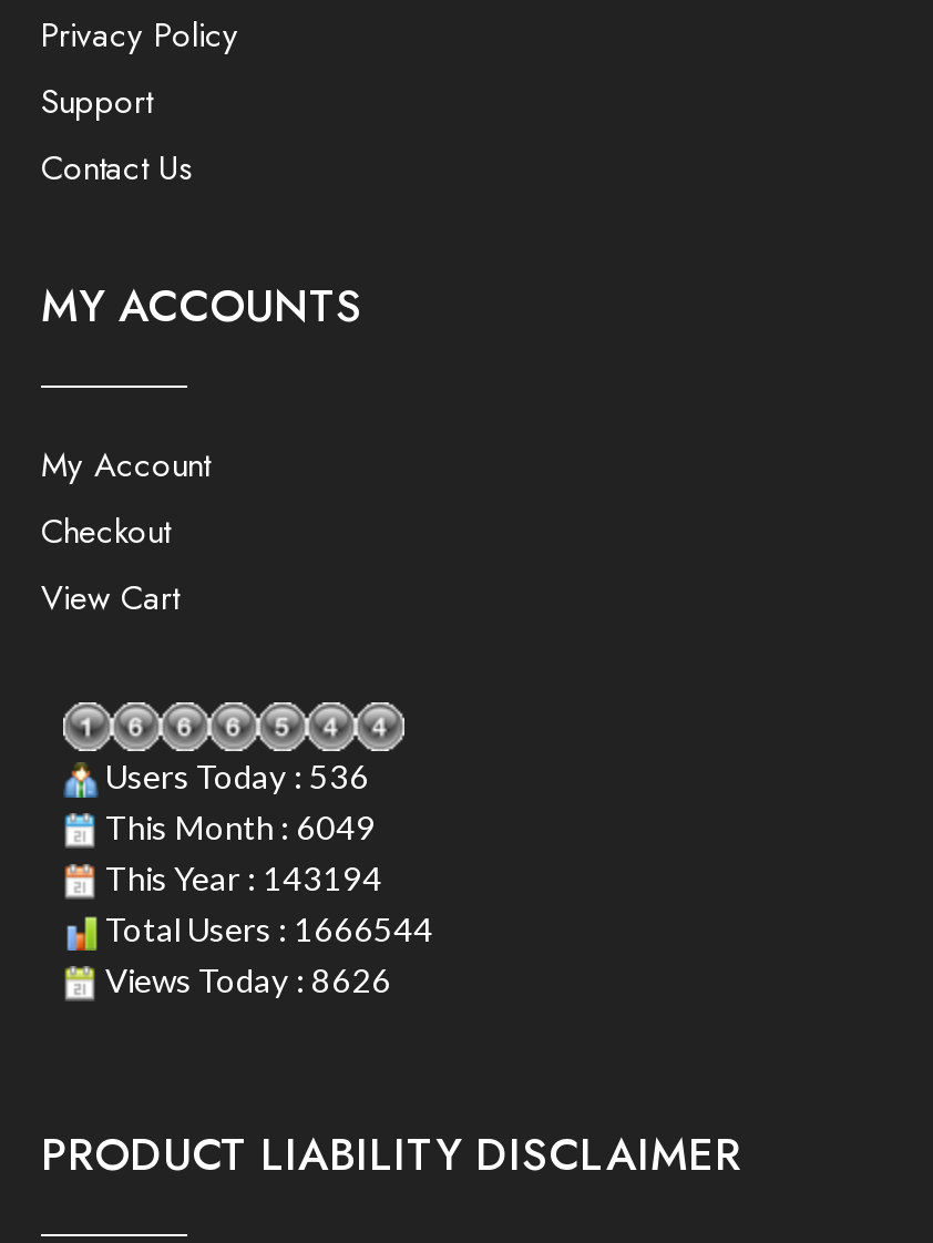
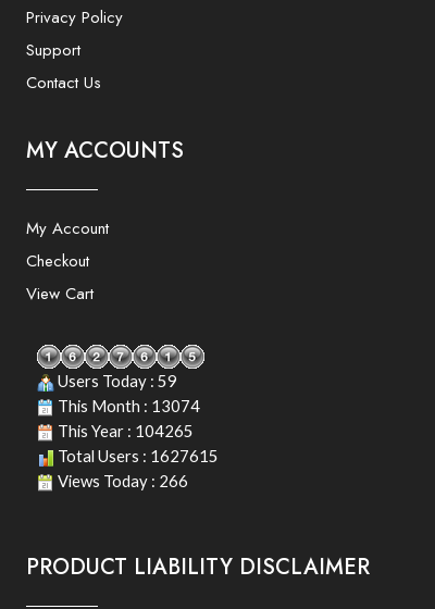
[99,755,369,795] Users Today : 536 -> [54,371,177,390] Users Today : 59
[99,806,376,846] This Month : 6049 -> [54,396,200,415] This Month : 13074
[99,857,382,897] This Year : 143194 -> [54,421,194,440] This Year : 104265
[99,908,433,948] Total Users : 1666544 -> [54,446,219,465] Total Users : 1627615
[99,959,391,999] Views Today : 8626 -> [54,471,188,490] Views Today : 266

